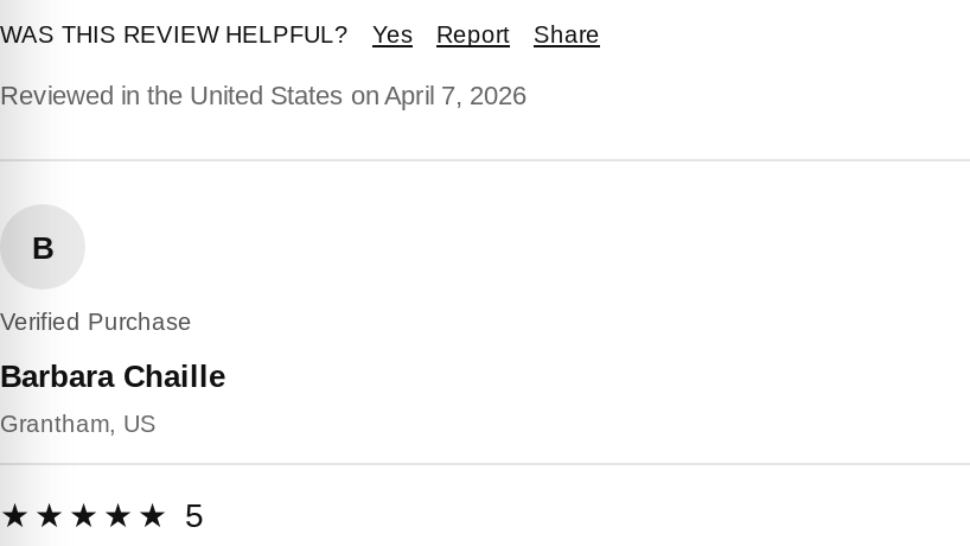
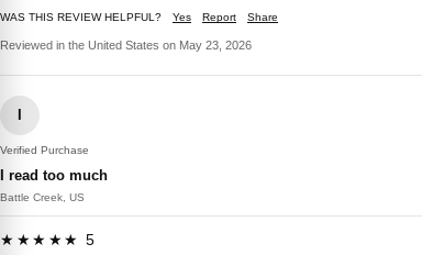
[0,81,527,109] Reviewed in the United States on April 7, 2026 -> [0,38,252,51] Reviewed in the United States on May 23, 2026
[32,229,53,265] B -> [18,107,22,123] I
[0,358,225,394] Barbara Chaille -> [0,167,108,183] I read too much
[0,411,157,437] Grantham, US -> [0,191,85,203] Battle Creek, US

